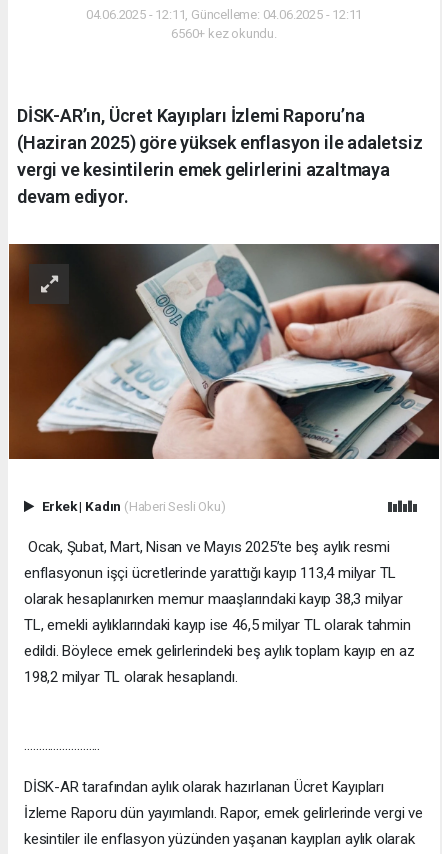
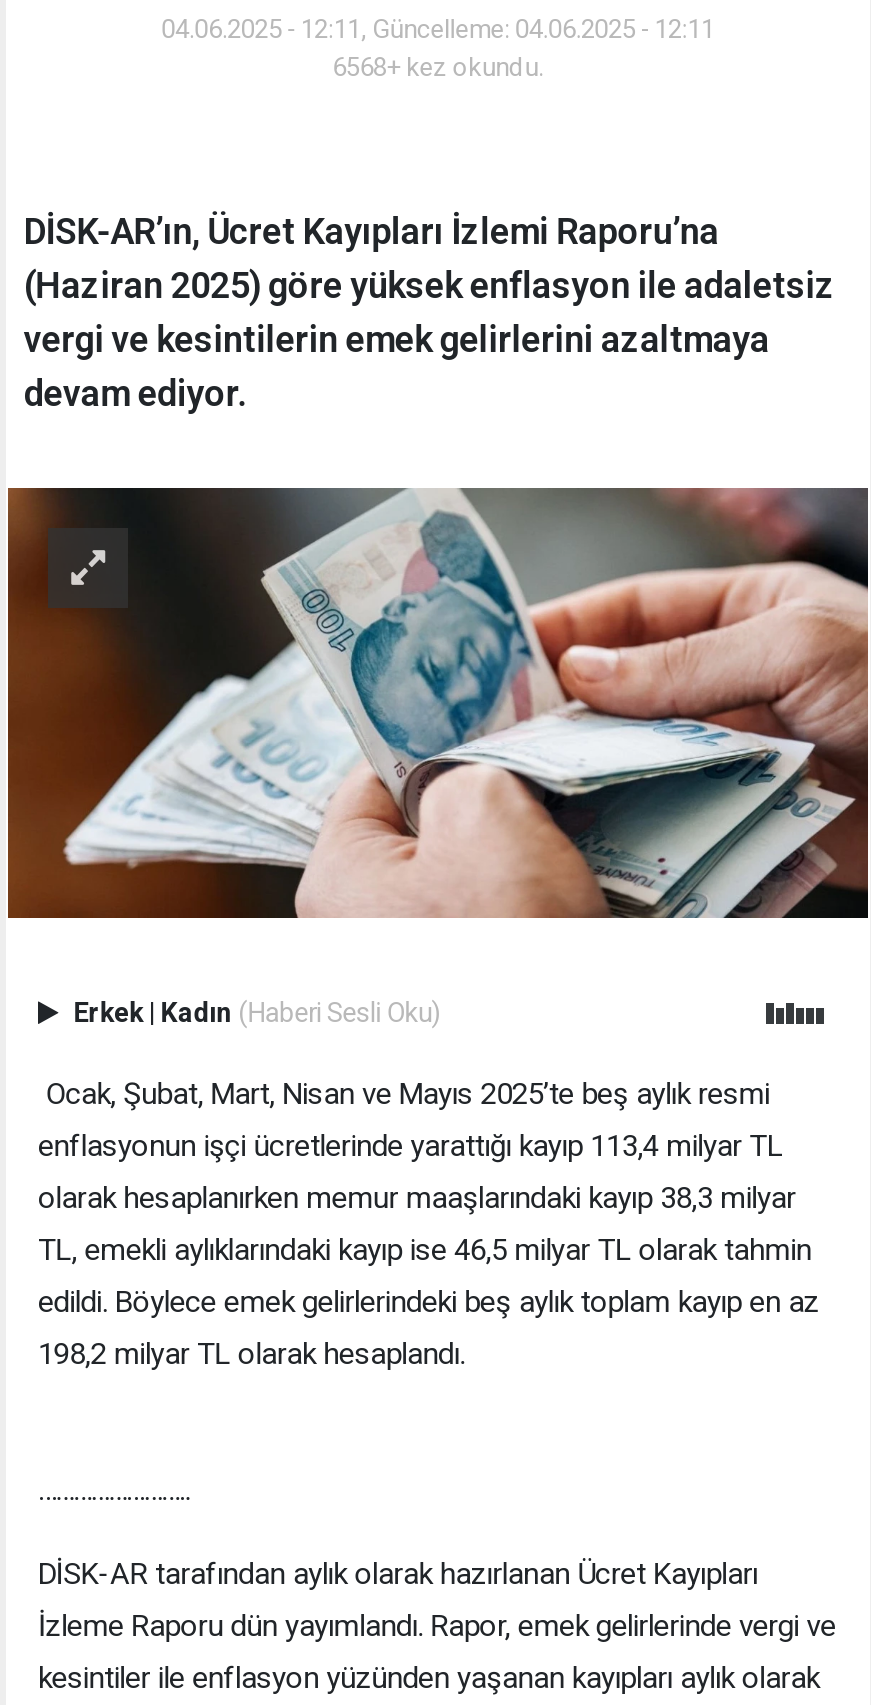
[171,26,277,41] 6560+ kez okundu. -> [332,52,544,82] 6568+ kez okundu.

